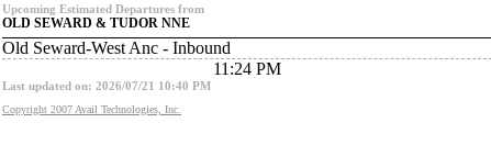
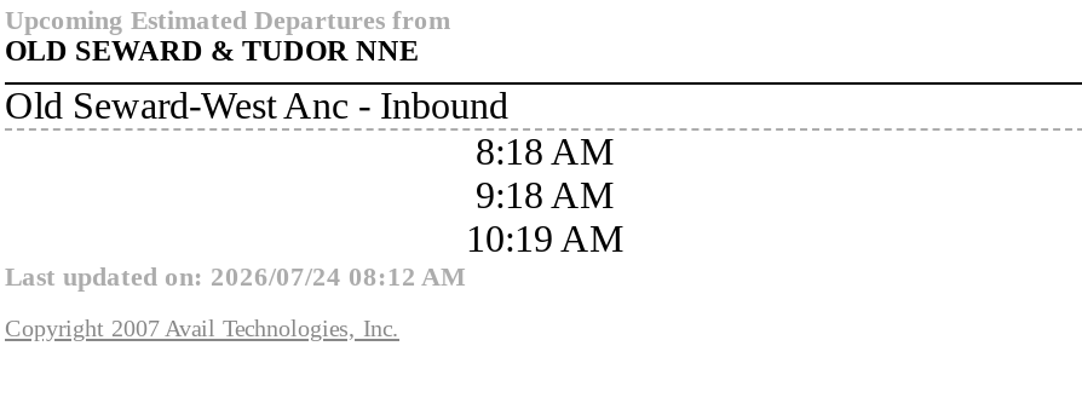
[2,59,281,92] 11:24 PM | Last updated on: 2026/07/21 10:40 PM -> [5,131,623,290] 8:18 AM | 9:18 AM | 10:19 AM | Last updated on: 2026/07/24 08:12 AM

